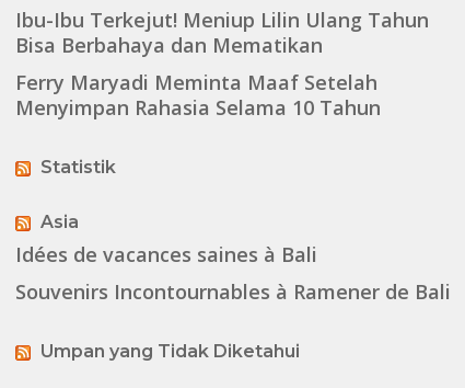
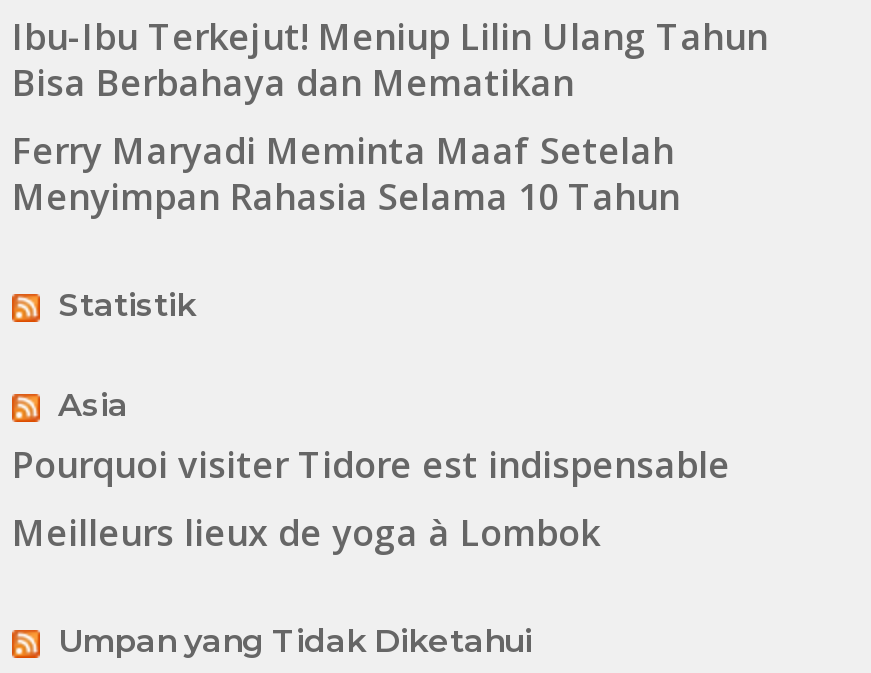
[15,241,451,304] Idées de vacances saines à Bali | Souvenirs Incontournables à Ramener de Bali -> [12,440,730,556] Pourquoi visiter Tidore est indispensable | Meilleurs lieux de yoga à Lombok

